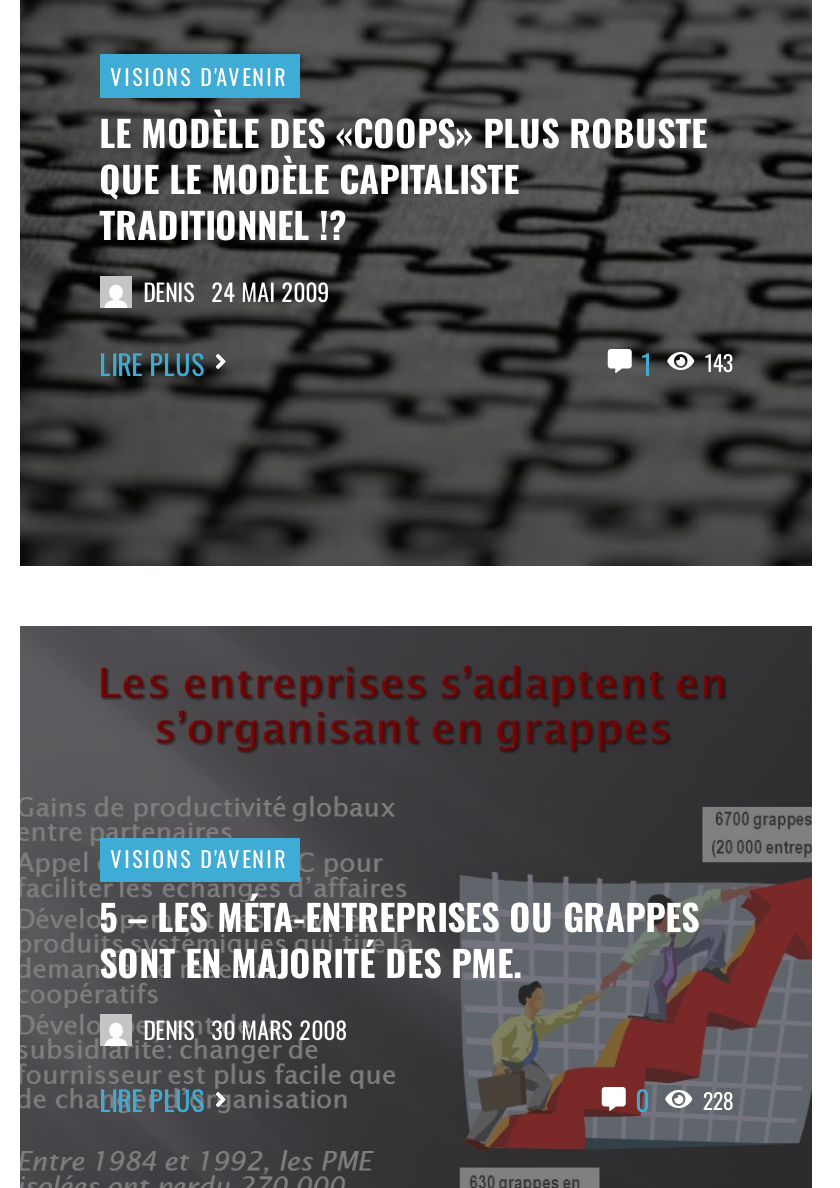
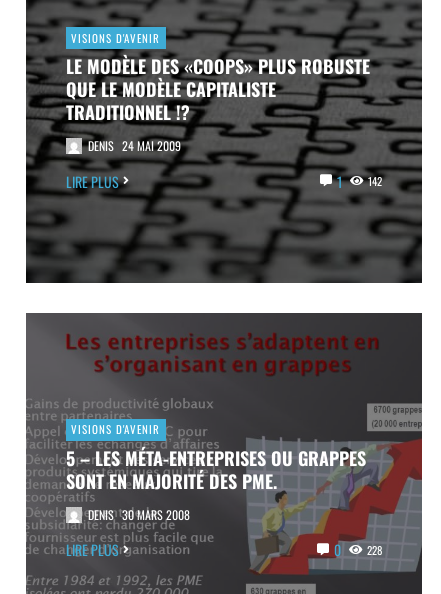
[705,346,733,378] 143 -> [368,173,382,189] 142

